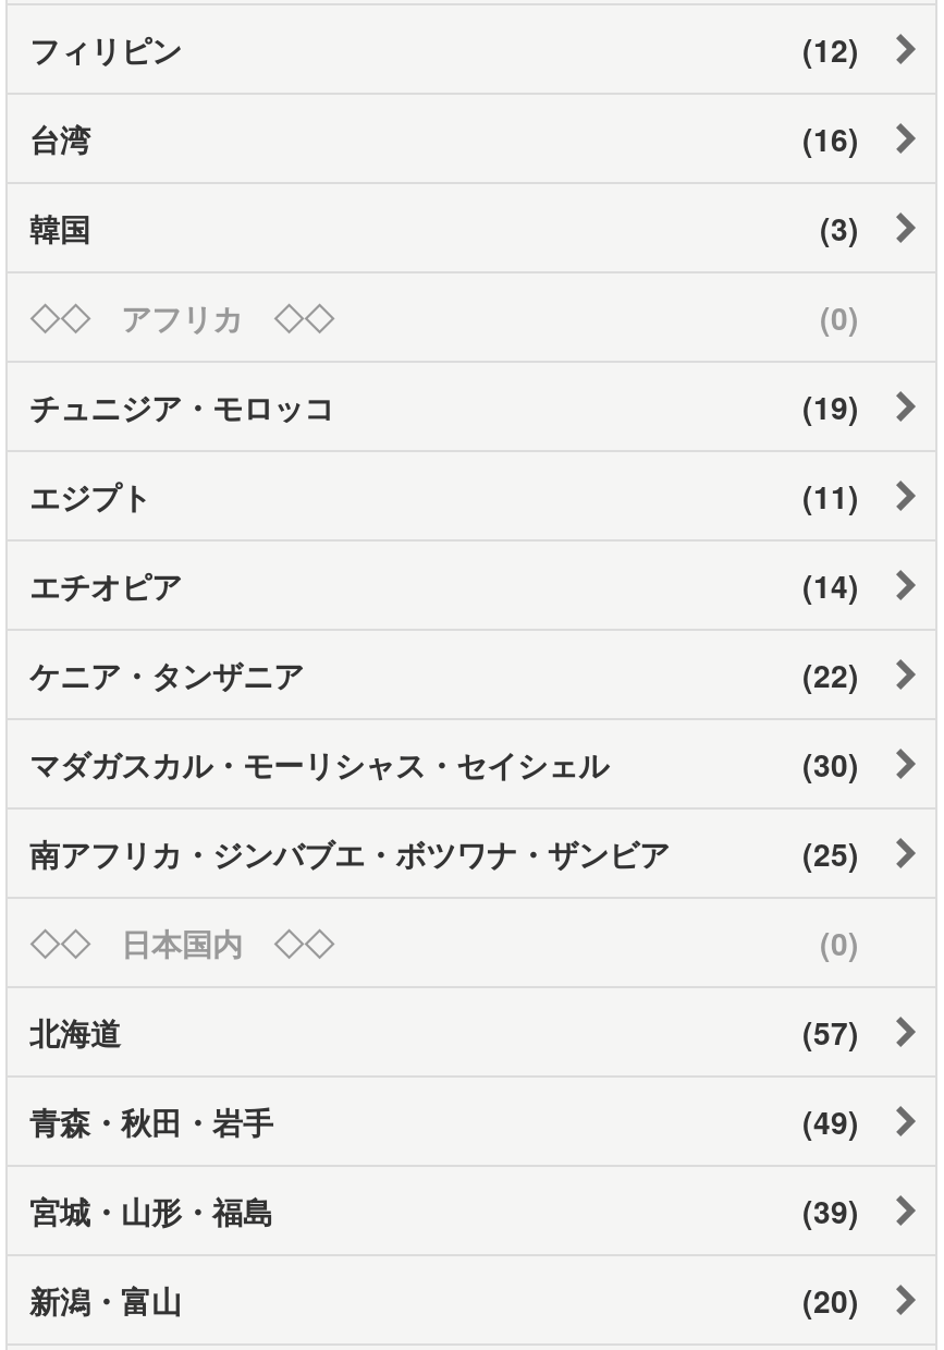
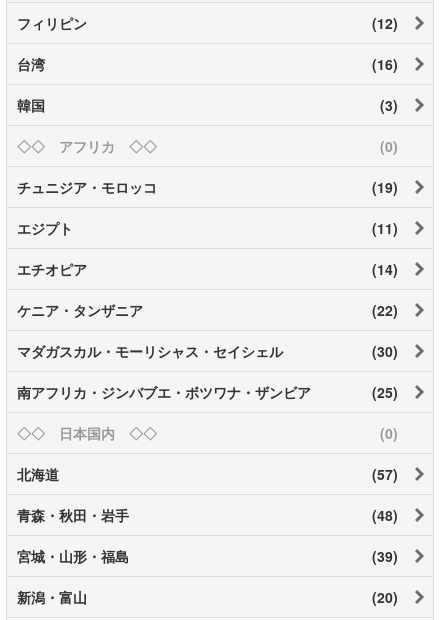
[802,1099,859,1143] (49) -> [372,505,398,525] (48)

